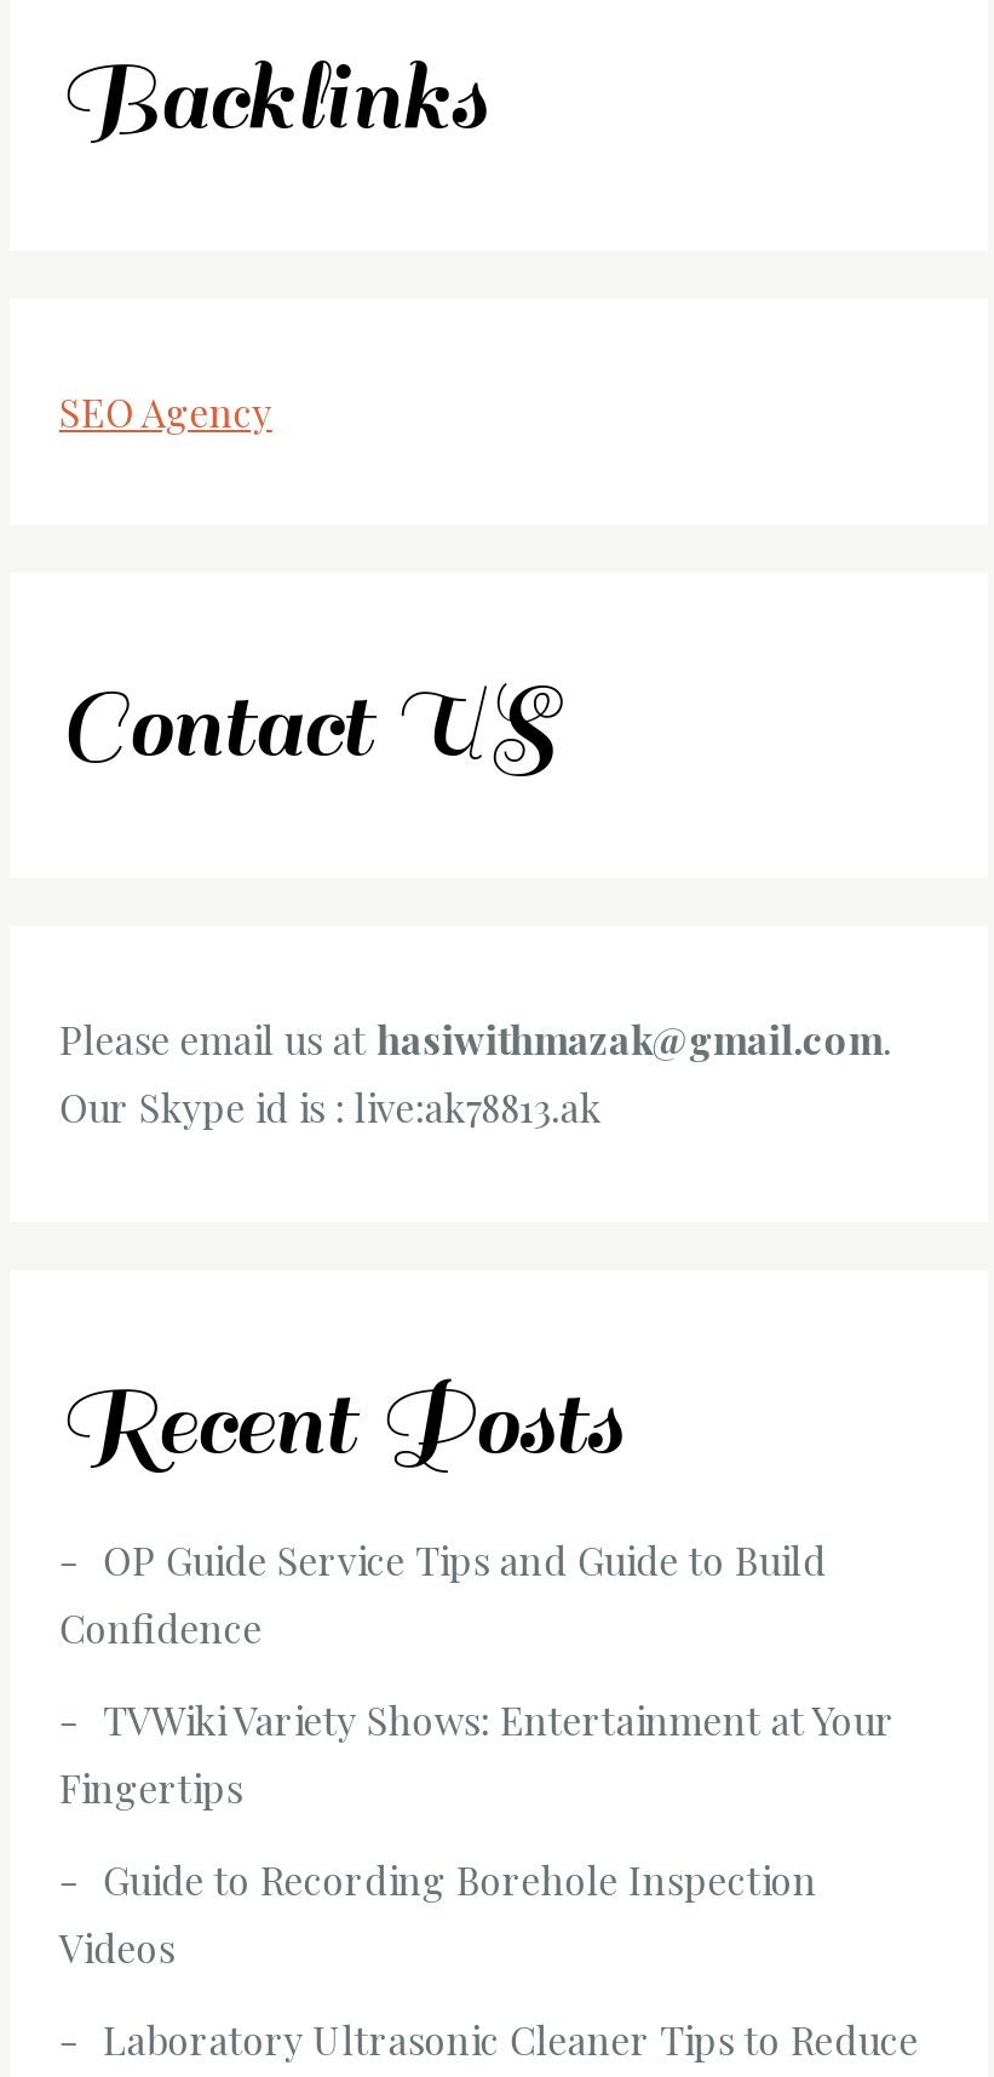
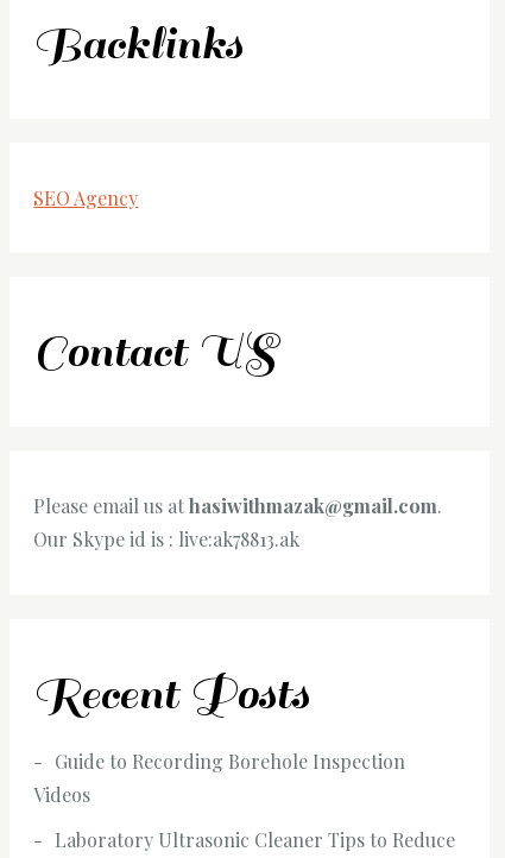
[59,1534,894,1813] OP Guide Service Tips and Guide to Build | Confidence | TVWiki Variety Shows: Entertainment at Your | Fingertips -> none

